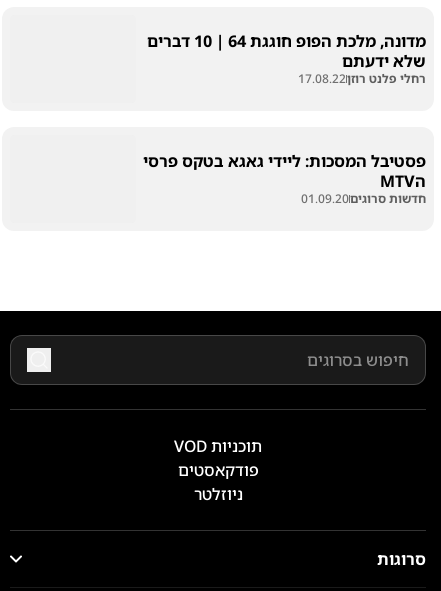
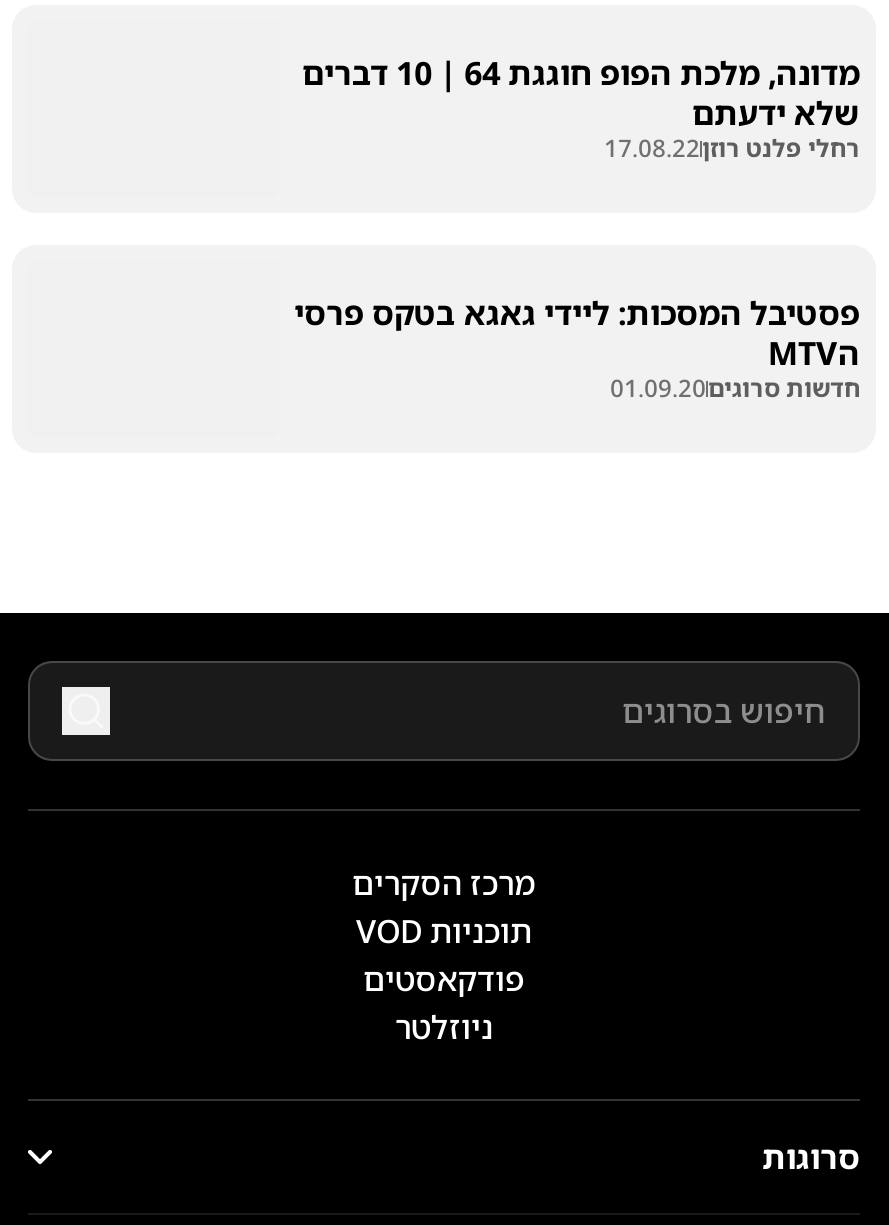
none -> [352,861,536,905] מרכז הסקרים

